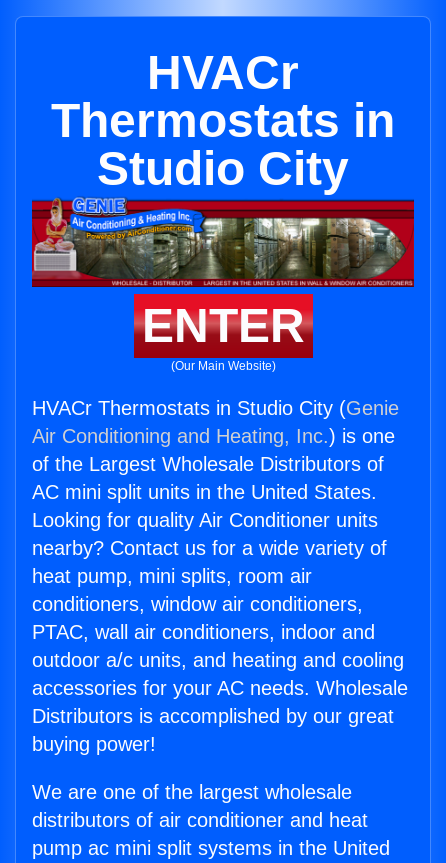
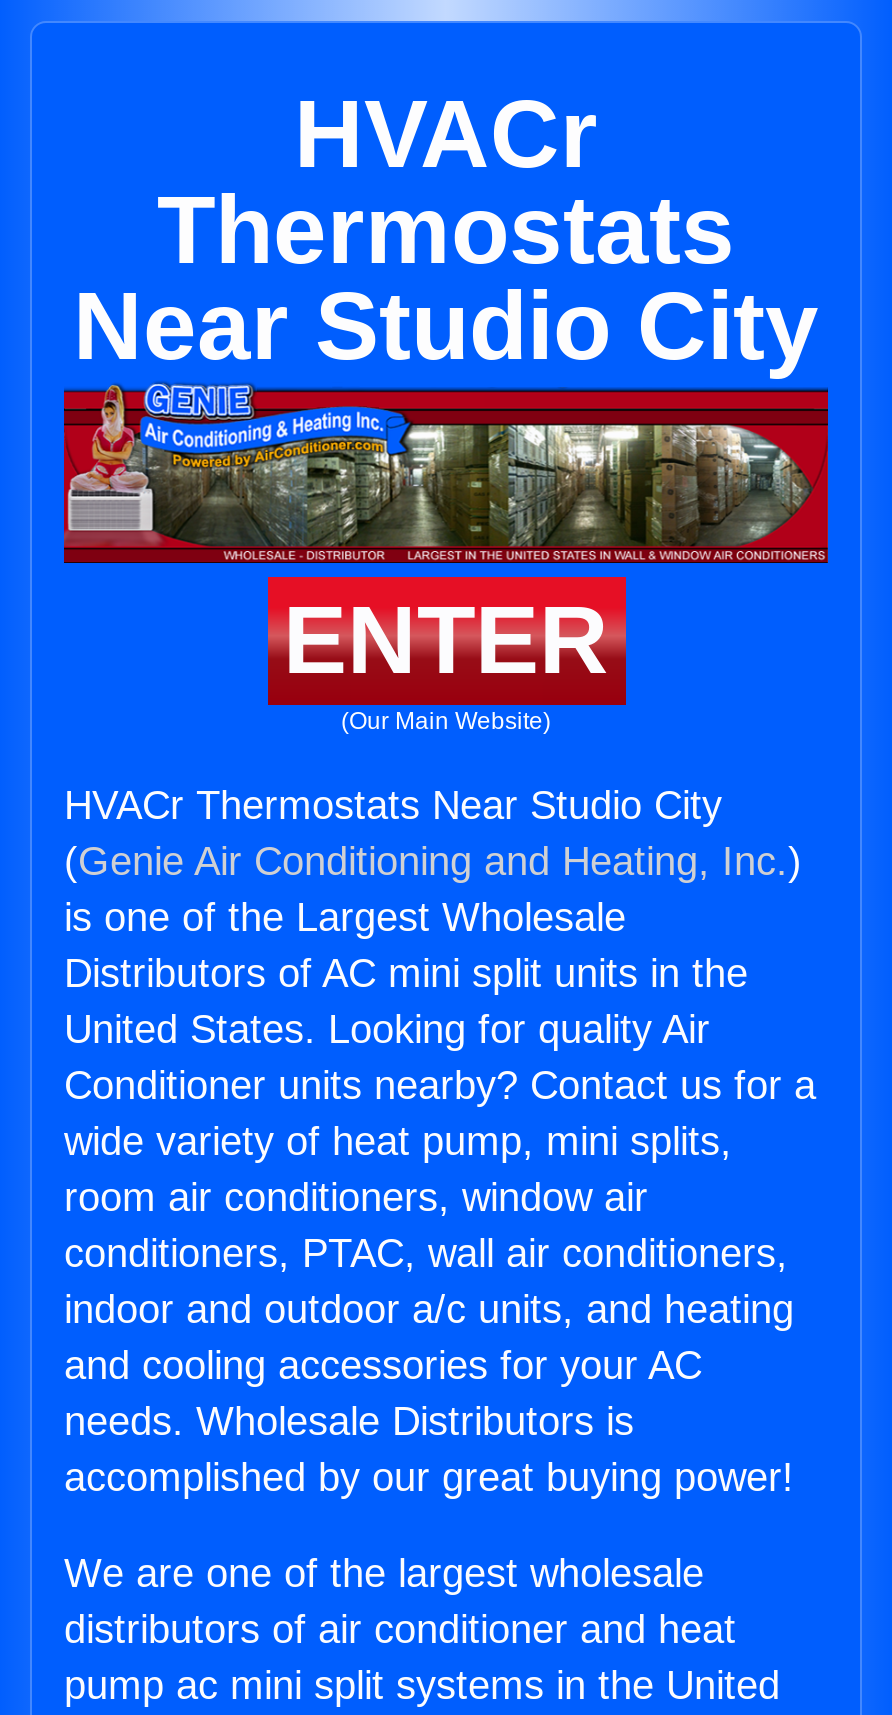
[51,94,395,195] Thermostats in | Studio City -> [73,177,819,379] Thermostats | Near Studio City
[32,397,408,755] HVACr Thermostats in Studio City (Genie | Air Conditioning and Heating, Inc.) is one | of the Largest Wholesale Distributors of | AC mini split units in the United States. | Looking for quality Air Conditioner units | nearby? Contact us for a wide variety of | heat pump, mini splits, room air | conditioners, window air conditioners, | PTAC, wall air conditioners, indoor and | outdoor a/c units, and heating and cooling | accessories for your AC needs. Wholesale | Distributors is accomplished by our great | buying power! -> [64,783,816,1499] HVACr Thermostats Near Studio City | (Genie Air Conditioning and Heating, Inc.) | is one of the Largest Wholesale | Distributors of AC mini split units in the | United States. Looking for quality Air | Conditioner units nearby? Contact us for a | wide variety of heat pump, mini splits, | room air conditioners, window air | conditioners, PTAC, wall air conditioners, | indoor and outdoor a/c units, and heating | and cooling accessories for your AC | needs. Wholesale Distributors is | accomplished by our great buying power!

